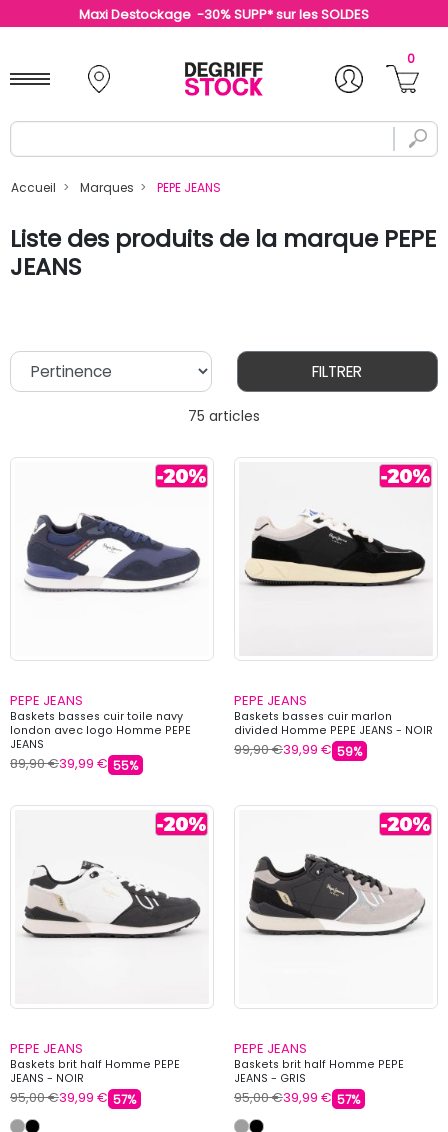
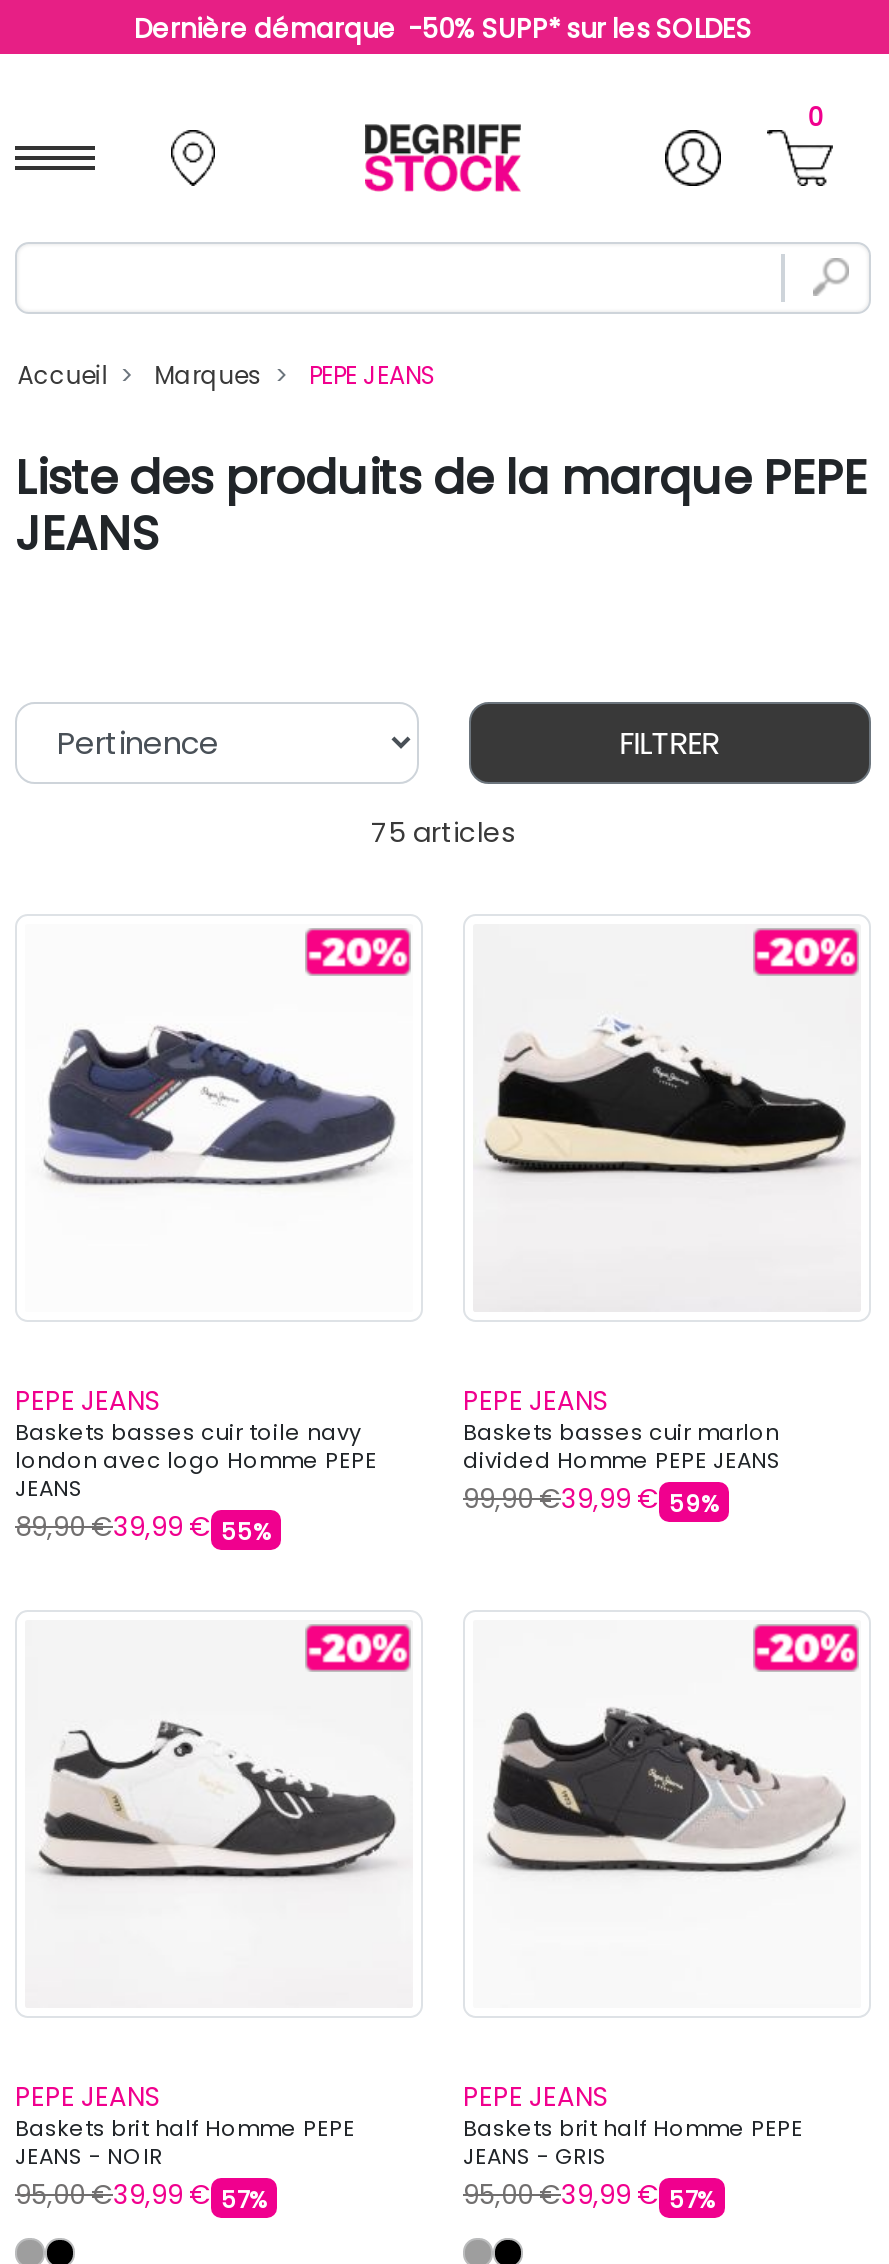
[79,5,369,24] Maxi Destockage -30% SUPP* sur les SOLDES -> [134,10,752,48] Dernière démarque -50% SUPP* sur les SOLDES
[234,723,433,738] divided Homme PEPE JEANS - NOIR -> [463,1446,781,1476] divided Homme PEPE JEANS

